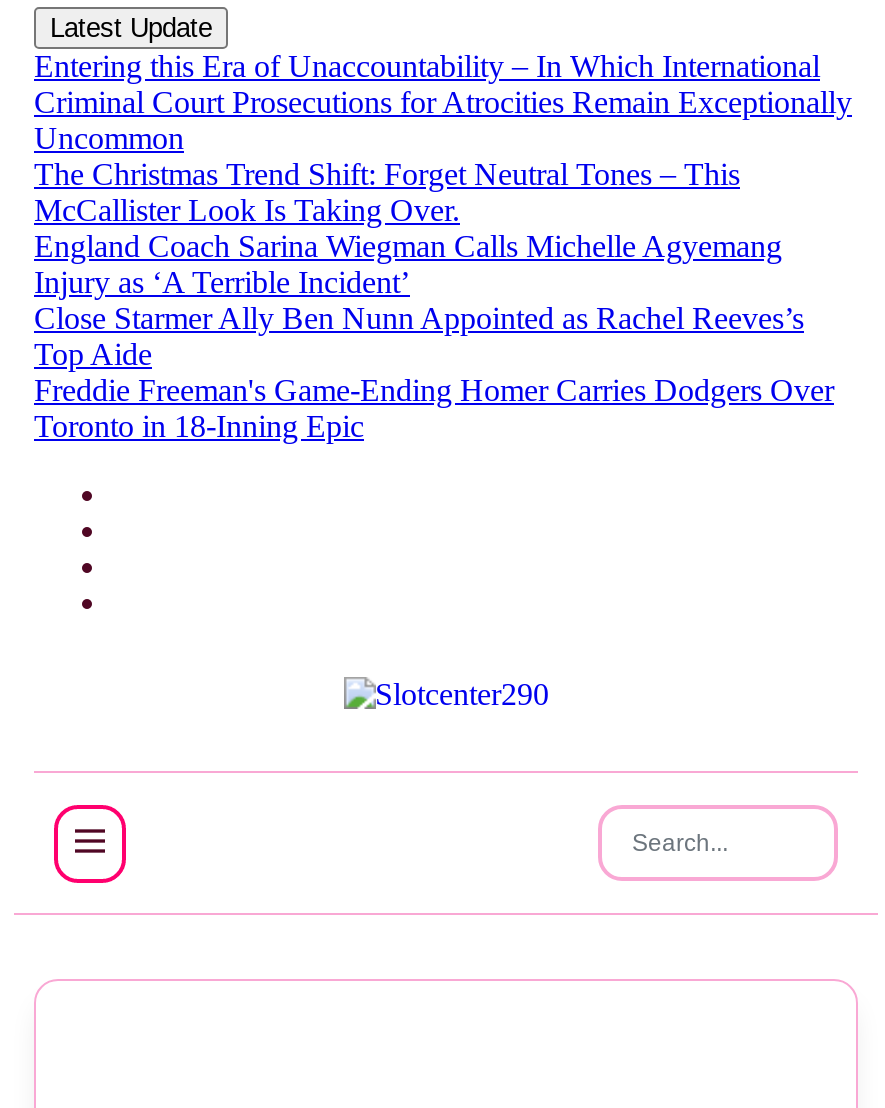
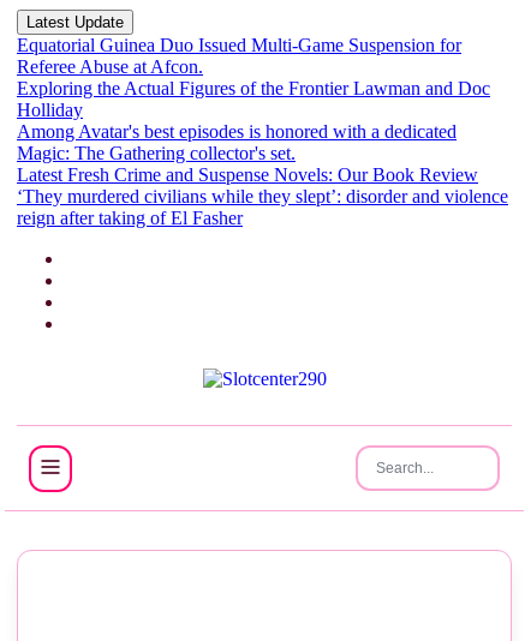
[34,49,852,443] Entering this Era of Unaccountability – In Which International | Criminal Court Prosecutions for Atrocities Remain Exceptionally | Uncommon | The Christmas Trend Shift: Forget Neutral Tones – This | McCallister Look Is Taking Over. | England Coach Sarina Wiegman Calls Michelle Agyemang | Injury as ‘A Terrible Incident’ | Close Starmer Ally Ben Nunn Appointed as Rachel Reeves’s | Top Aide | Freddie Freeman's Game-Ending Homer Carries Dodgers Over | Toronto in 18-Inning Epic -> [17,35,508,228] Equatorial Guinea Duo Issued Multi-Game Suspension for | Referee Abuse at Afcon. | Exploring the Actual Figures of the Frontier Lawman and Doc | Holliday | Among Avatar's best episodes is honored with a dedicated | Magic: The Gathering collector's set. | Latest Fresh Crime and Suspense Novels: Our Book Review | ‘They murdered civilians while they slept’: disorder and violence | reign after taking of El Fasher

